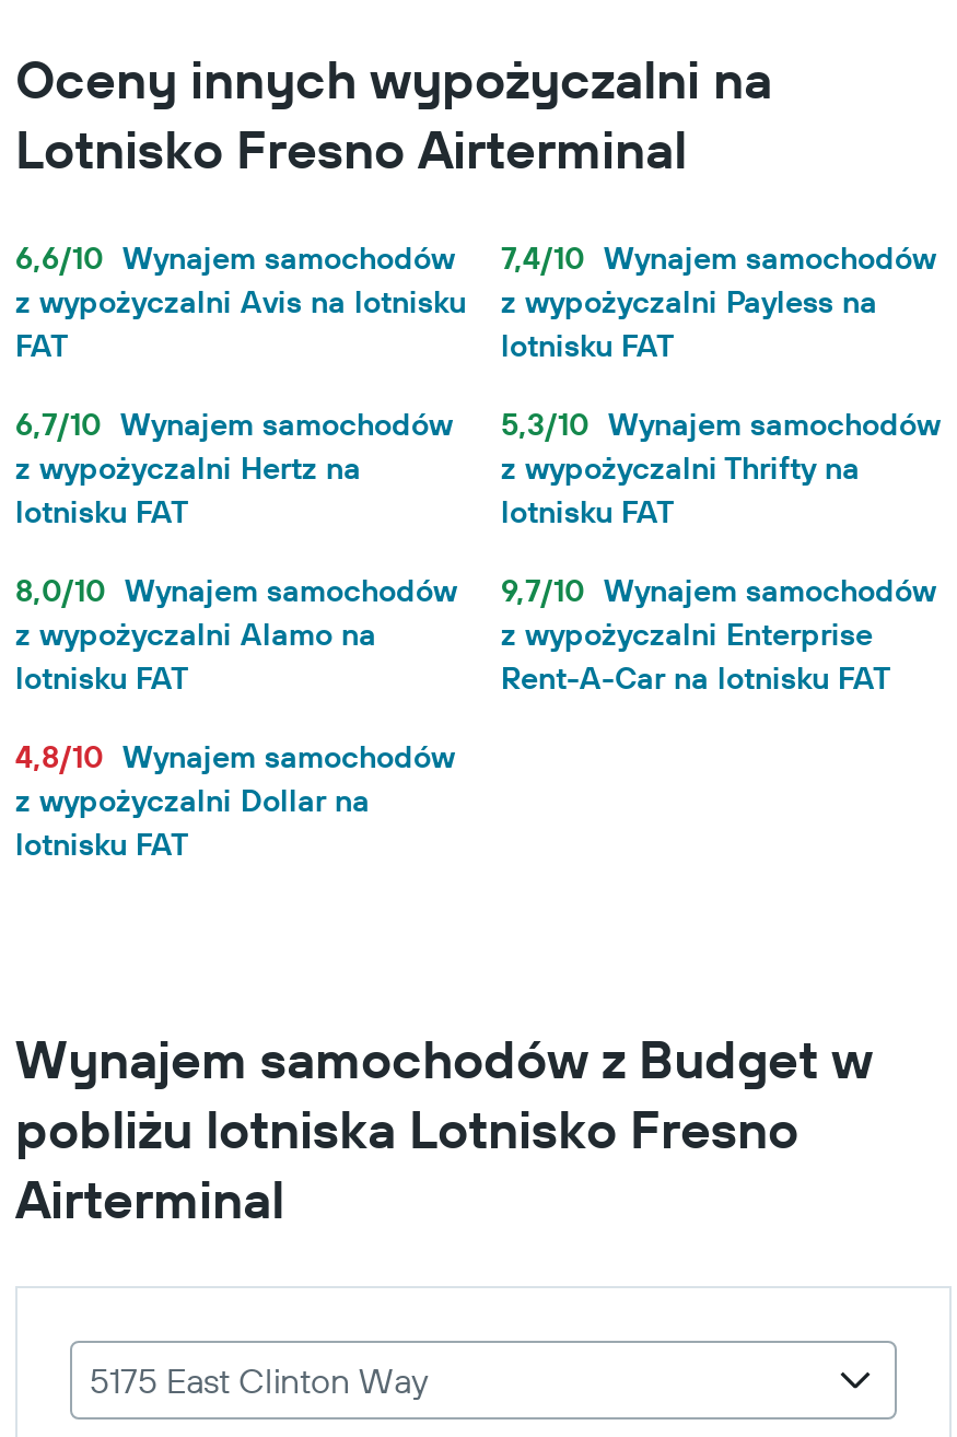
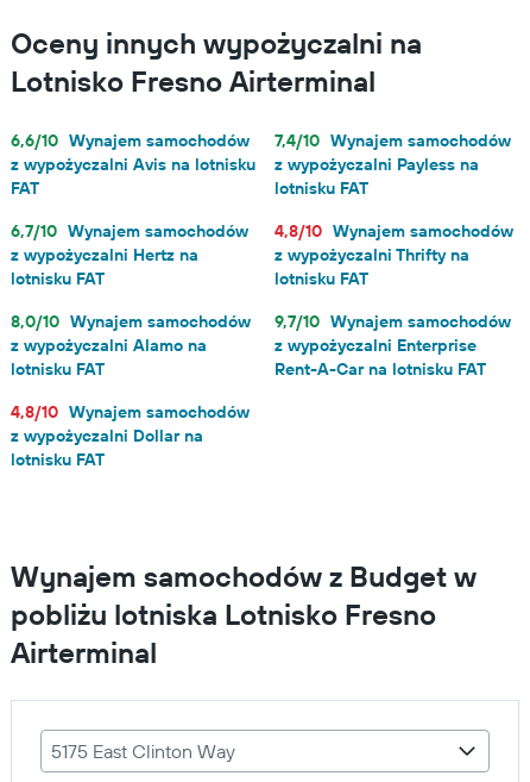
[501,405,941,444] 5,3/10 Wynajem samochodów -> [275,220,513,242] 4,8/10 Wynajem samochodów

